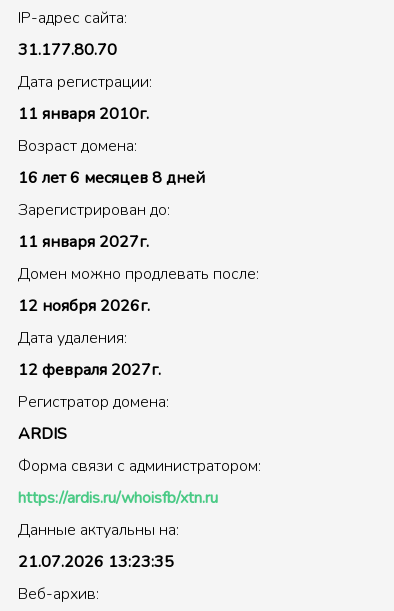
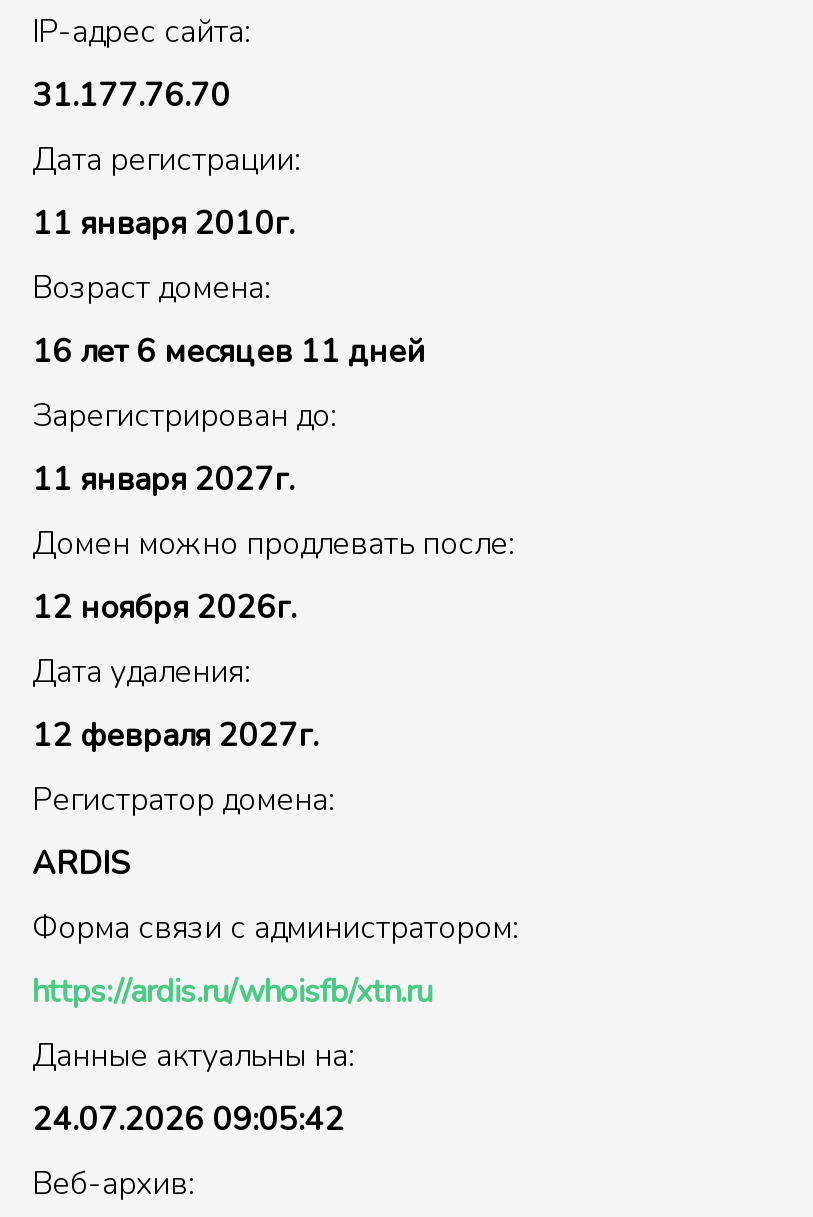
[18,39,117,61] 31.177.80.70 -> [32,74,230,118] 31.177.76.70
[18,167,205,189] 16 лет 6 месяцев 8 дней -> [32,330,426,374] 16 лет 6 месяцев 11 дней
[18,551,174,573] 21.07.2026 13:23:35 -> [32,1098,344,1142] 24.07.2026 09:05:42

